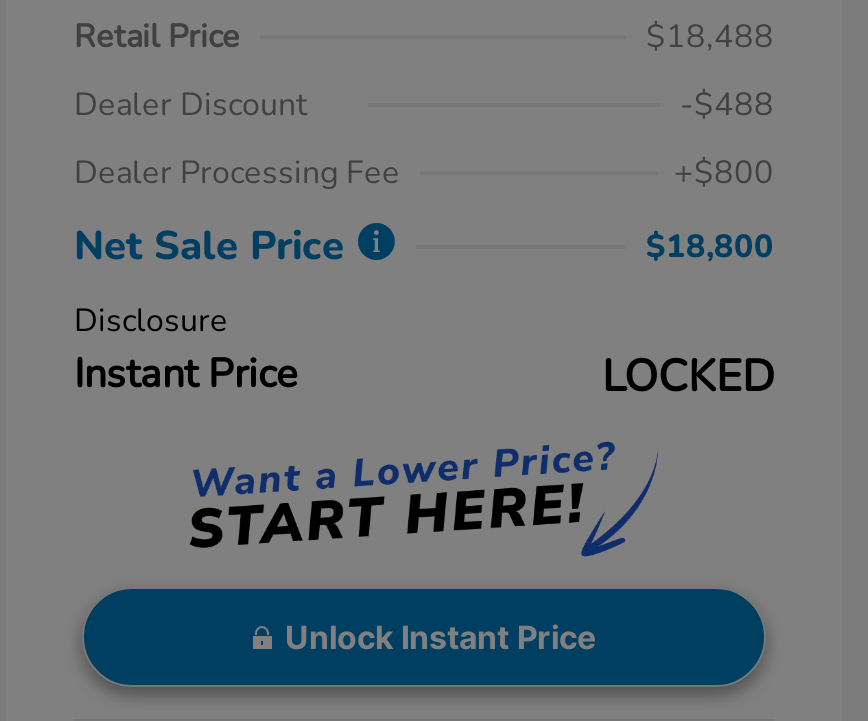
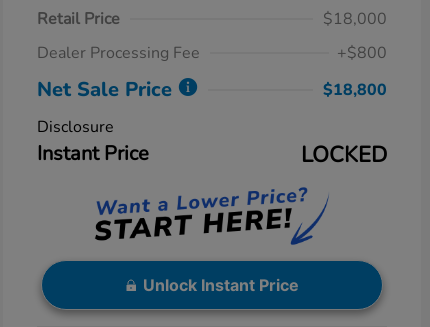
[74,15,774,127] $18,488 | Dealer Discount | -$488 -> [323,8,387,30] $18,000

